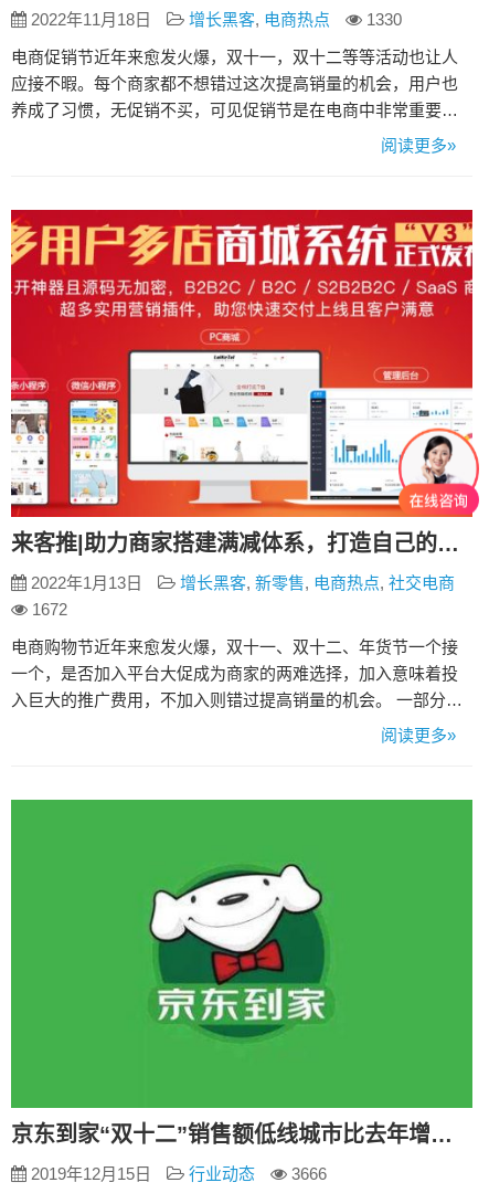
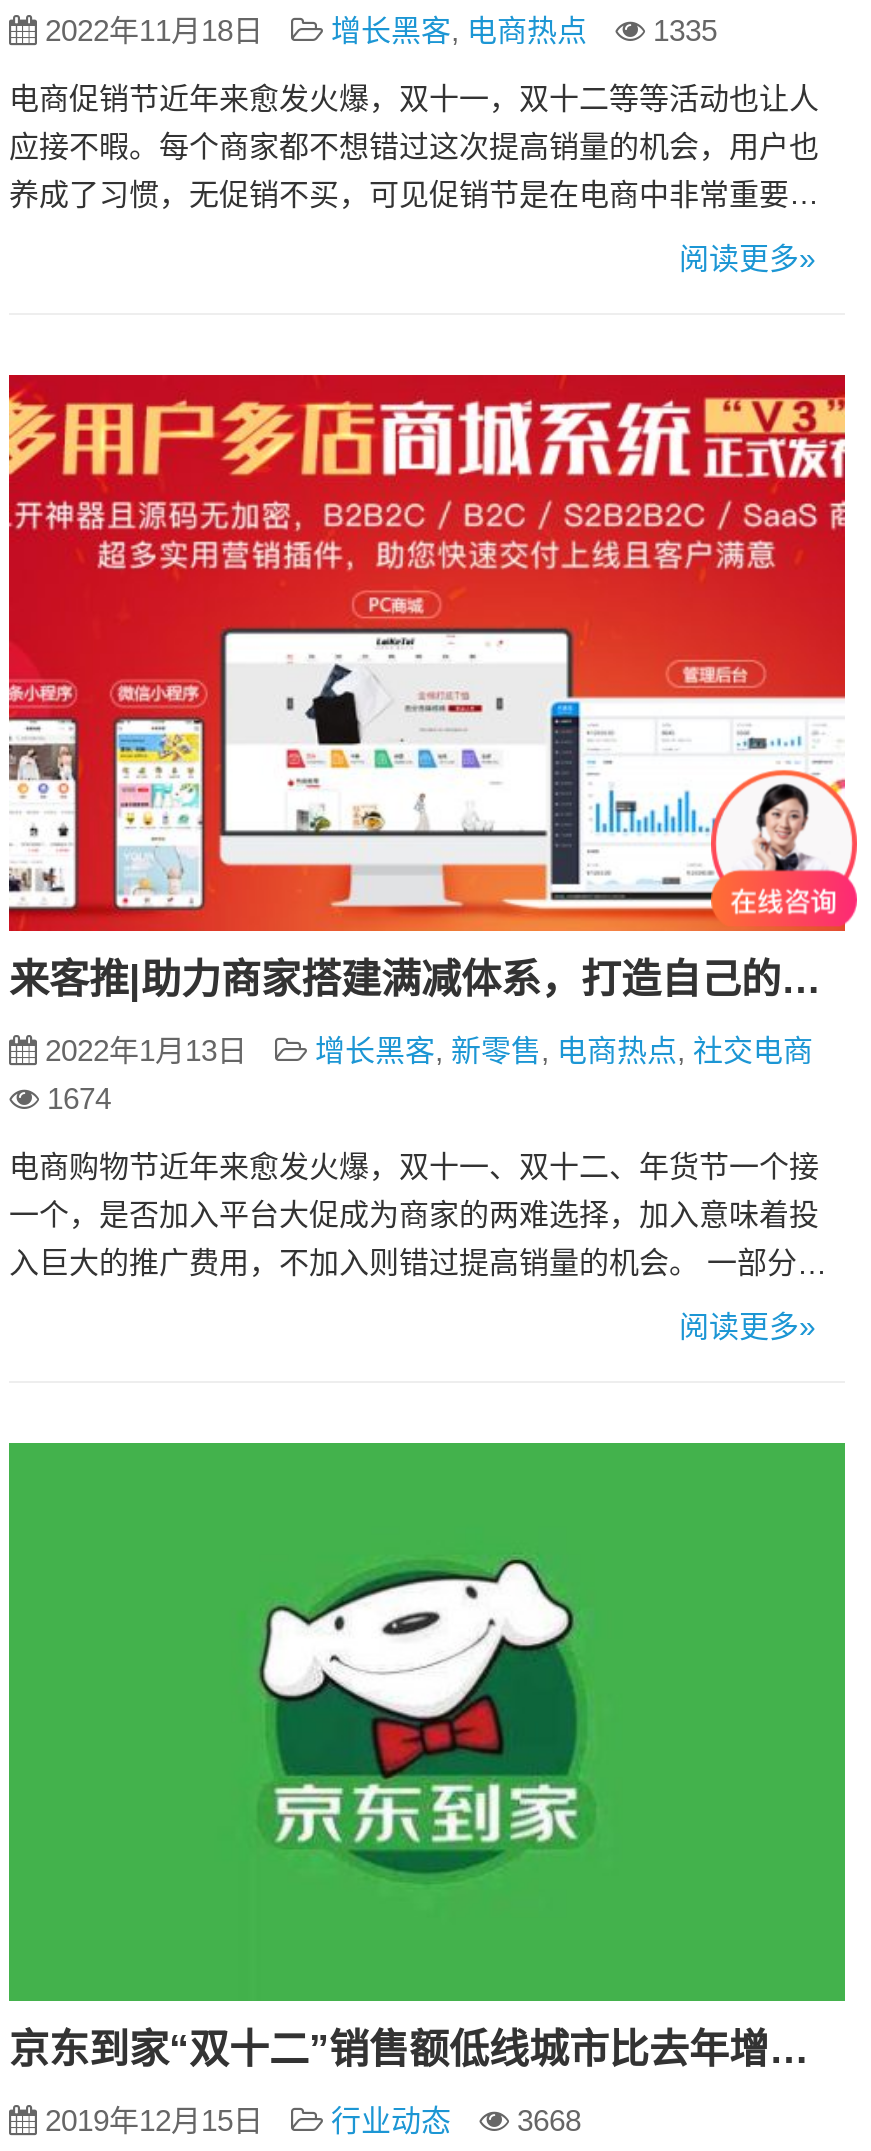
[26,10,402,28] 2022年11月18日 增长黑客,电商热点 1330 -> [37,12,717,46] 2022年11月18日 增长黑客,电商热点 1335
[28,600,67,619] 1672 -> [39,1082,111,1116] 1674
[26,1164,327,1183] 2019年12月15日 行业动态 3666 -> [37,2103,581,2137] 2019年12月15日 行业动态 3668

